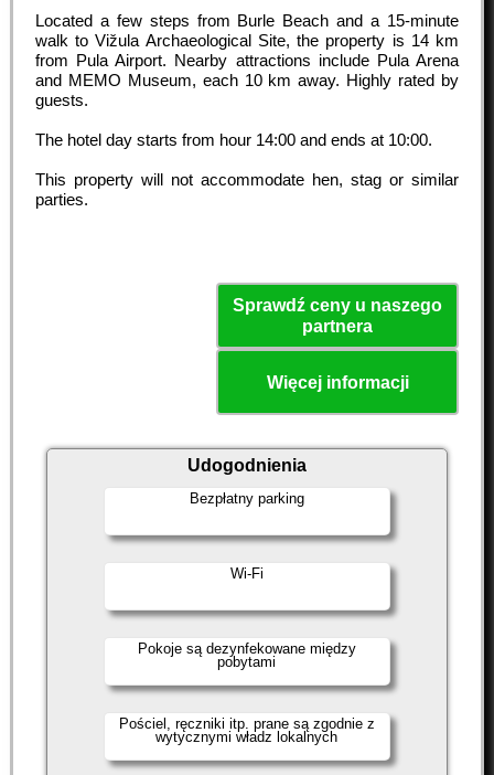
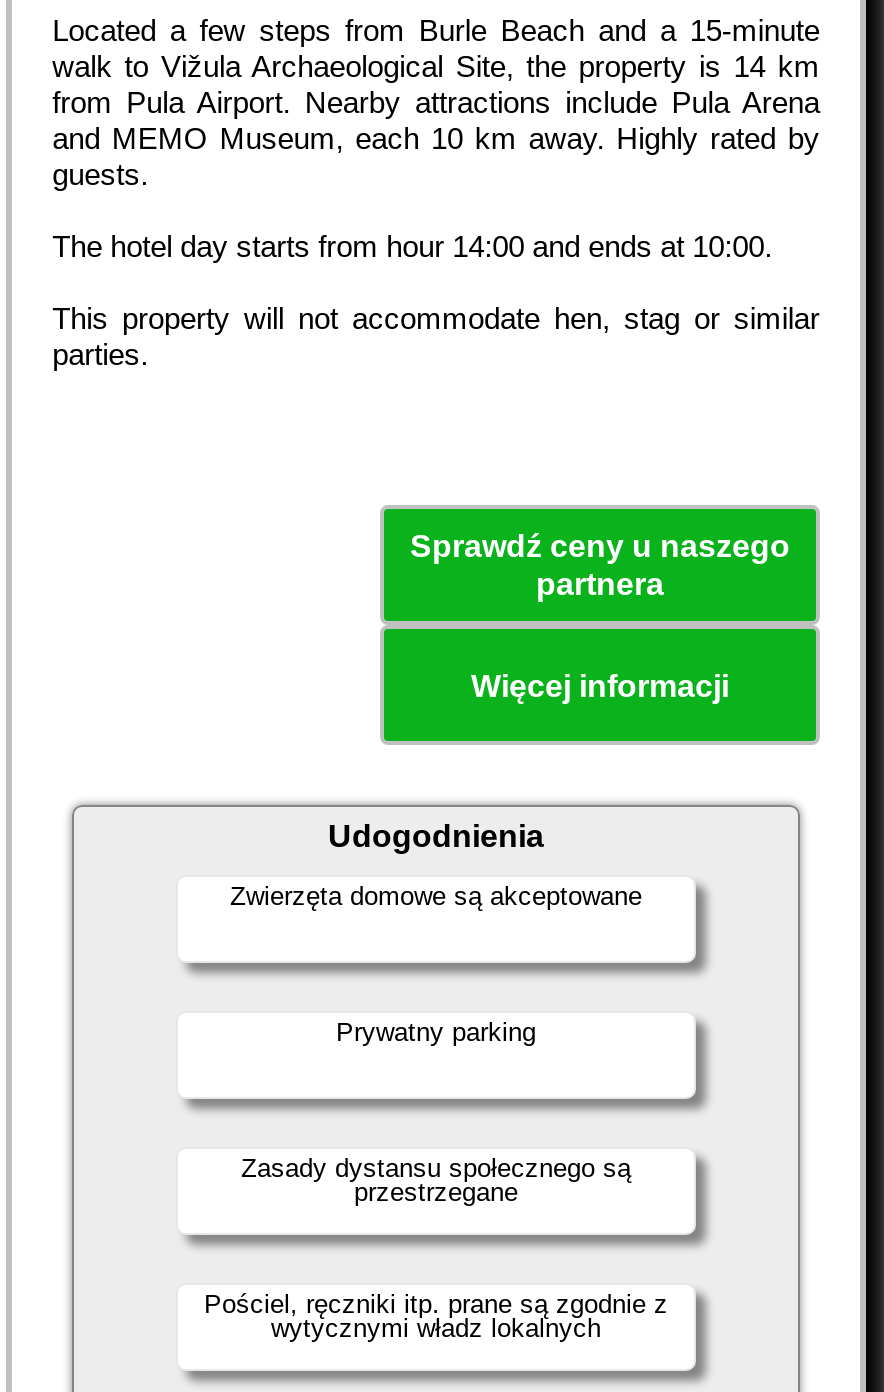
[190,490,304,507] Bezpłatny parking -> [230,881,642,911] Zwierzęta domowe są akceptowane
[230,565,264,582] Wi-Fi -> [336,1017,536,1047] Prywatny parking
[138,640,356,670] Pokoje są dezynfekowane między | pobytami -> [241,1153,631,1207] Zasady dystansu społecznego są | przestrzegane

